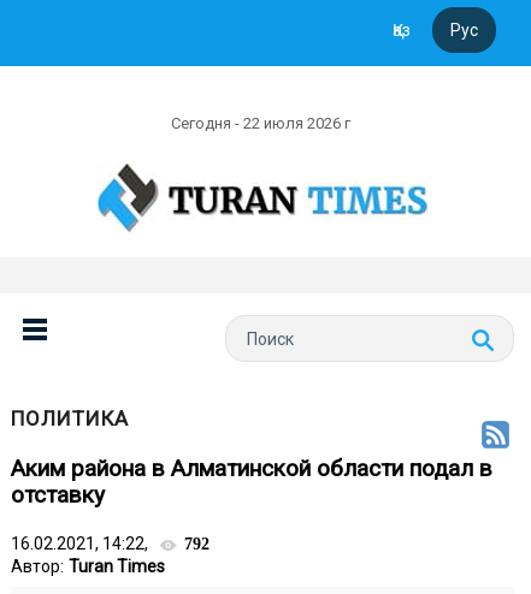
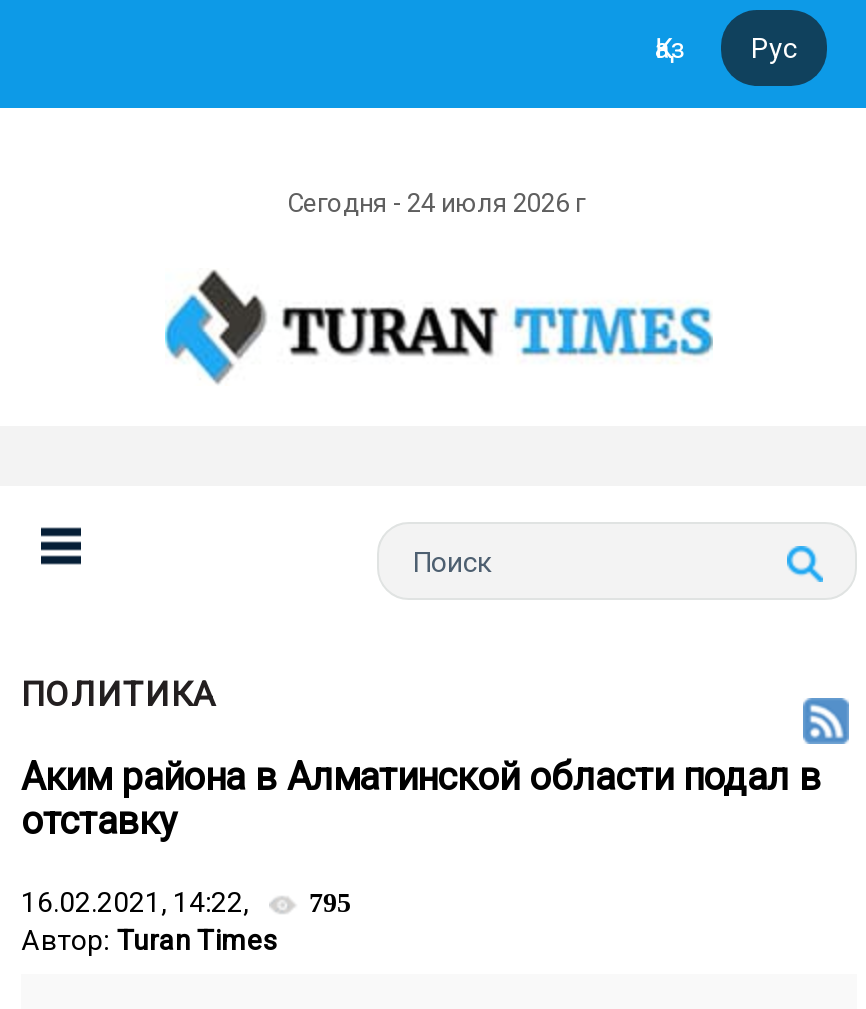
[171,114,354,132] Сегодня - 22 июля 2026 г -> [287,188,591,218] Сегодня - 24 июля 2026 г
[11,534,210,553] 16.02.2021, 14:22, 792 -> [21,886,351,918] 16.02.2021, 14:22, 795

